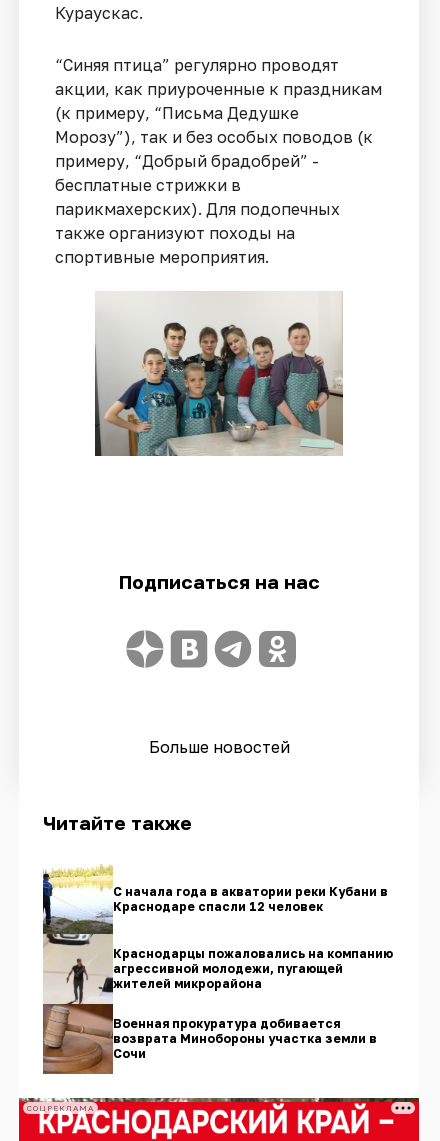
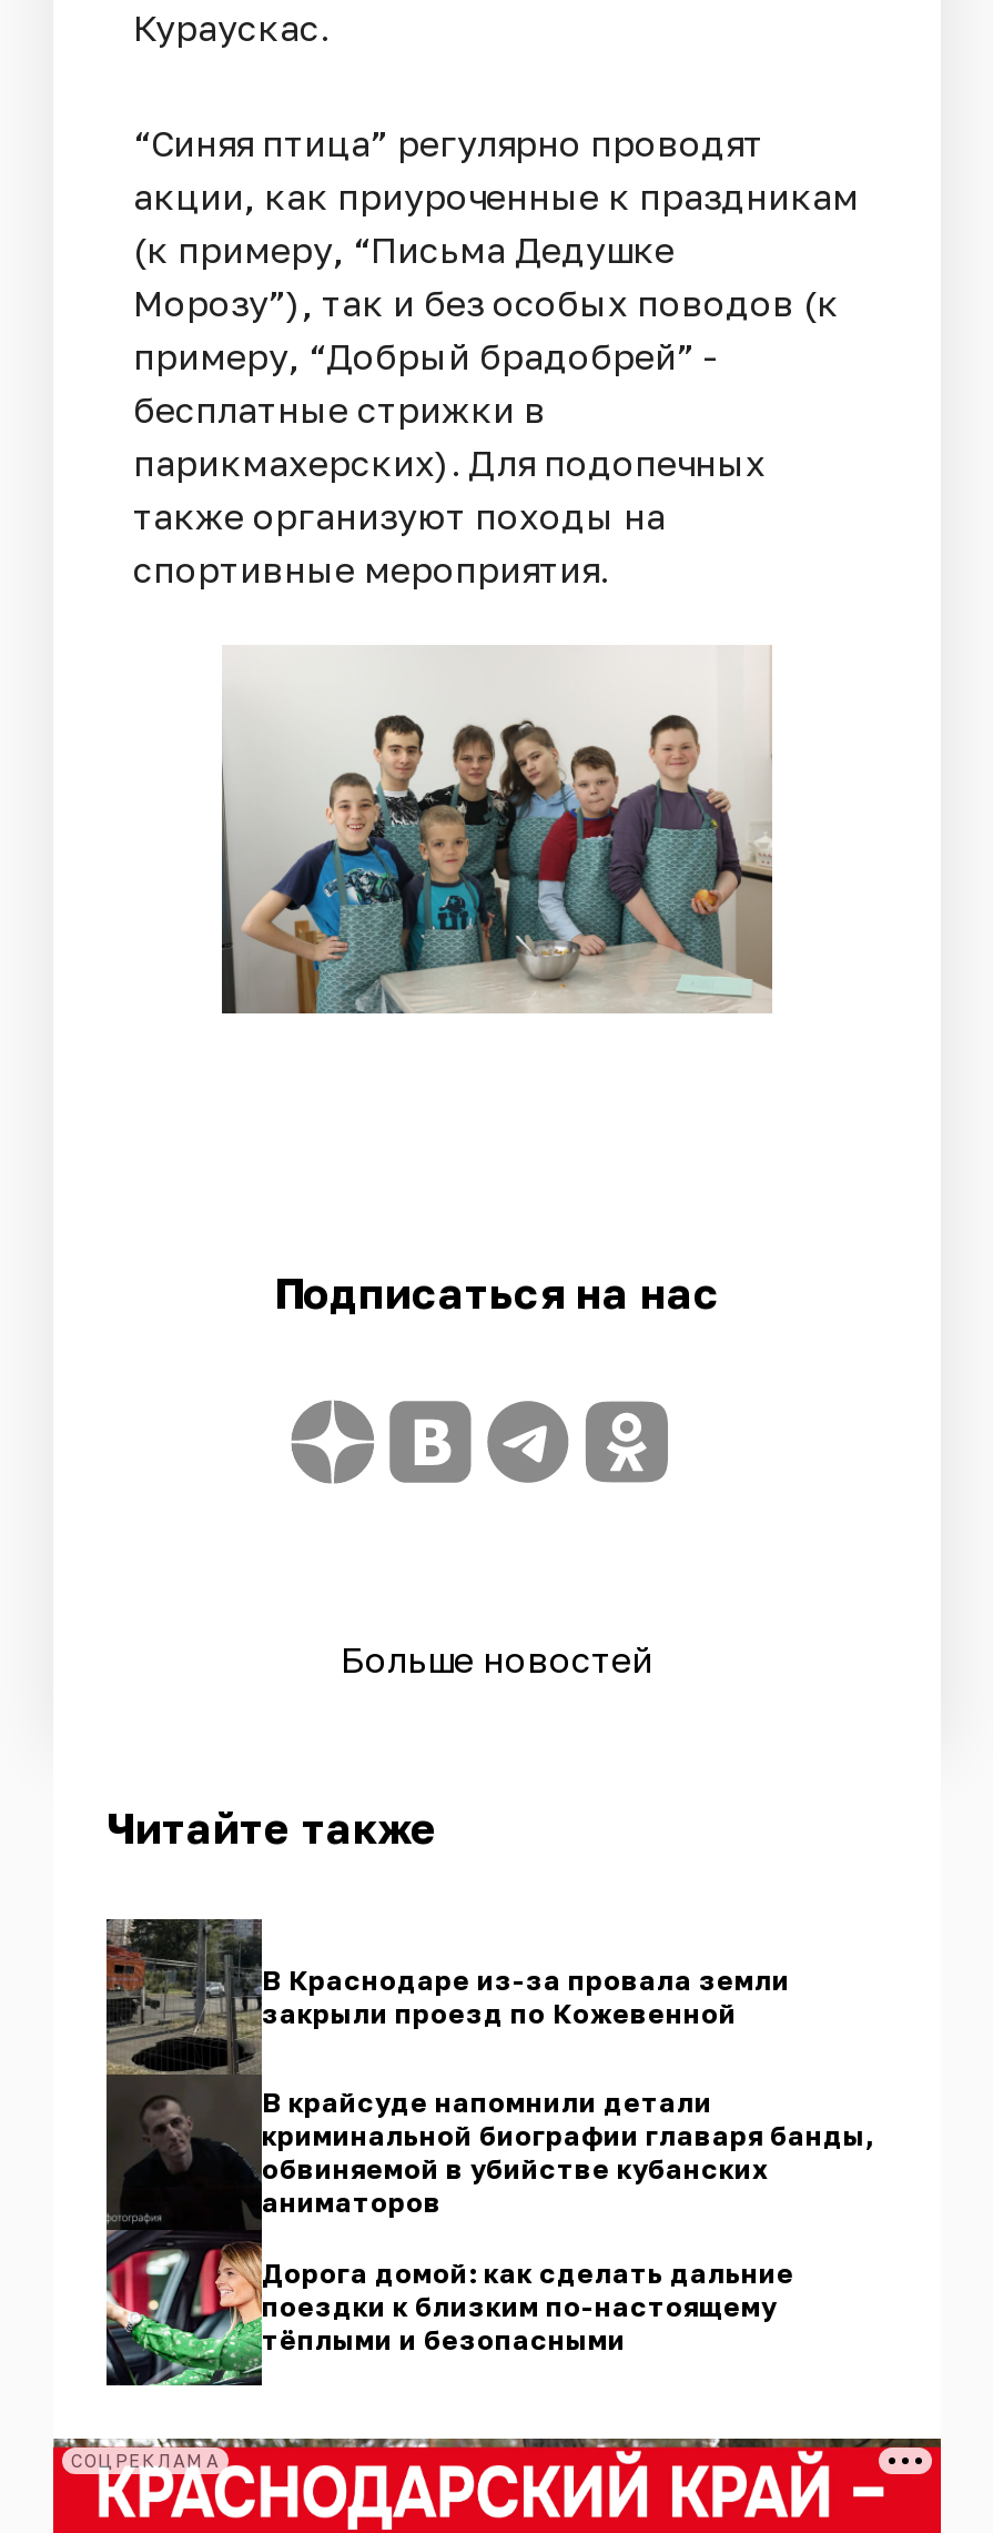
[42,864,388,1075] [image] | С начала года в акватории реки Кубани в | Краснодаре спасли 12 человек -> [104,1916,790,2386] [image] | В Краснодаре из-за провала земли | закрыли проезд по Кожевенной
[113,946,393,991] Краснодарцы пожаловались на компанию | агрессивной молодежи, пугающей | жителей микрорайона -> [262,2085,874,2218] В крайсуде напомнили детали | криминальной биографии главаря банды, | обвиняемой в убийстве кубанских | аниматоров
[113,1016,377,1061] Военная прокуратура добивается | возврата Минобороны участка земли в | Сочи -> [262,2257,794,2357] Дорога домой: как сделать дальние | поездки к близким по-настоящему | тёплыми и безопасными

